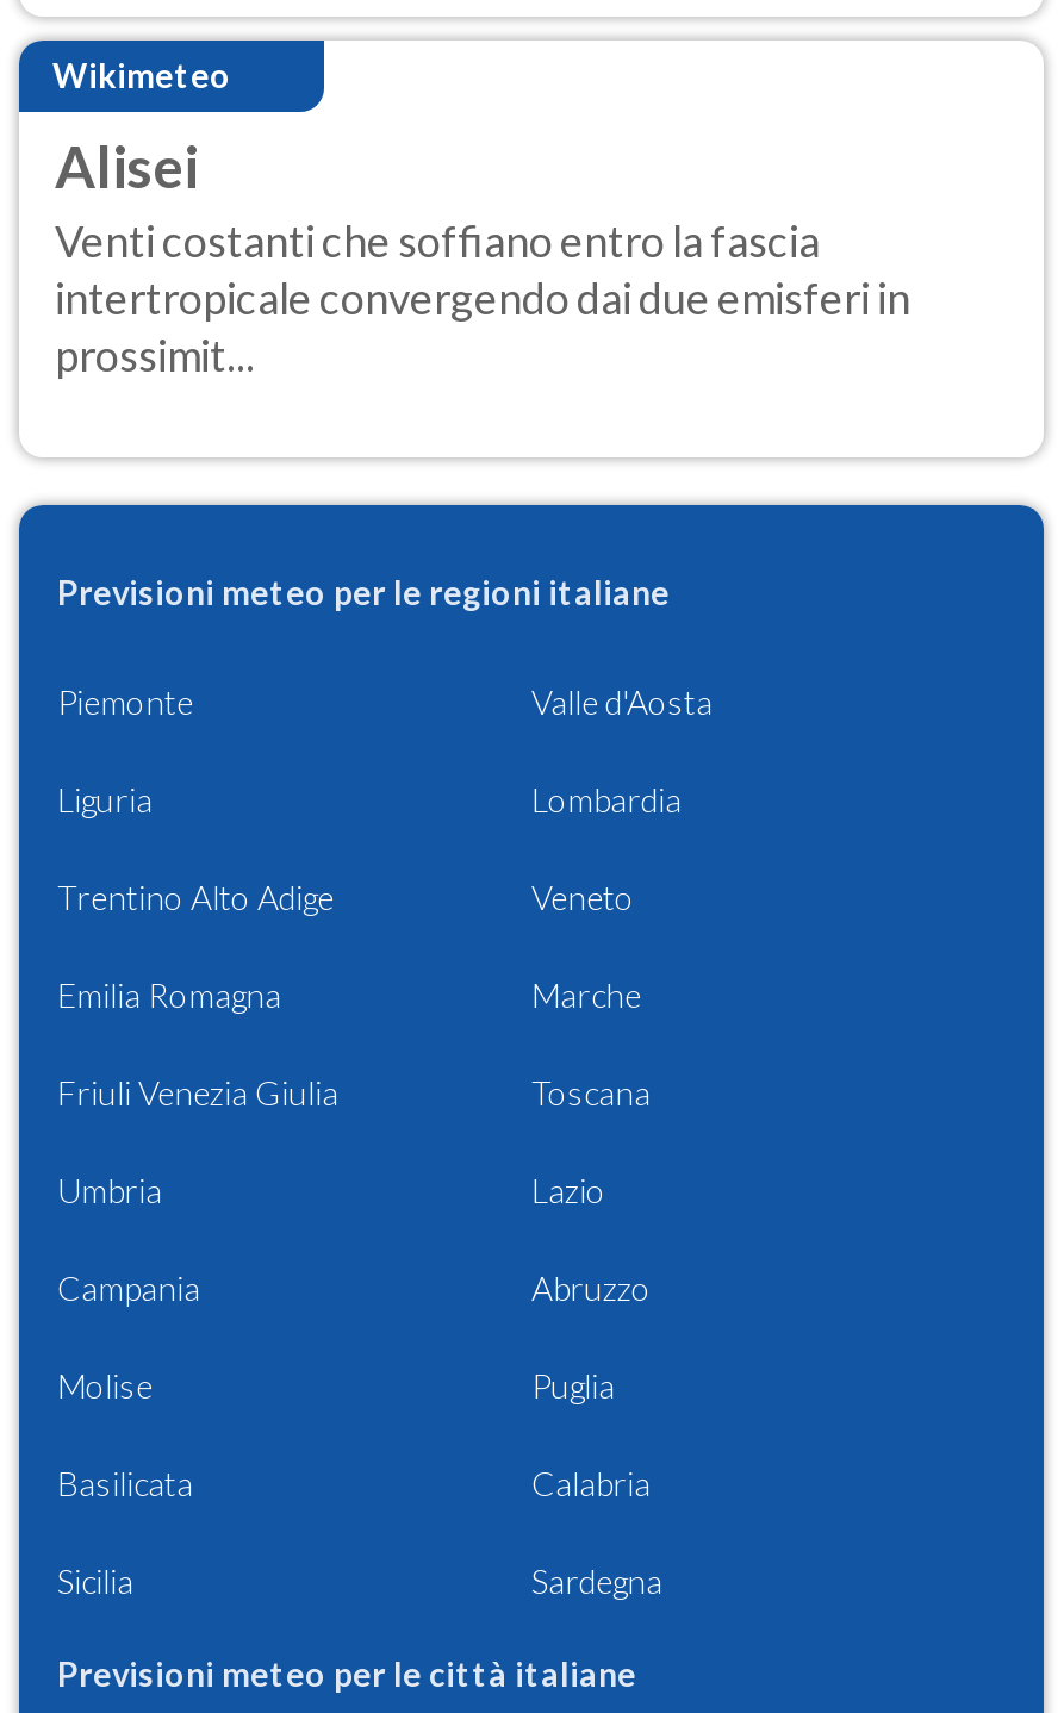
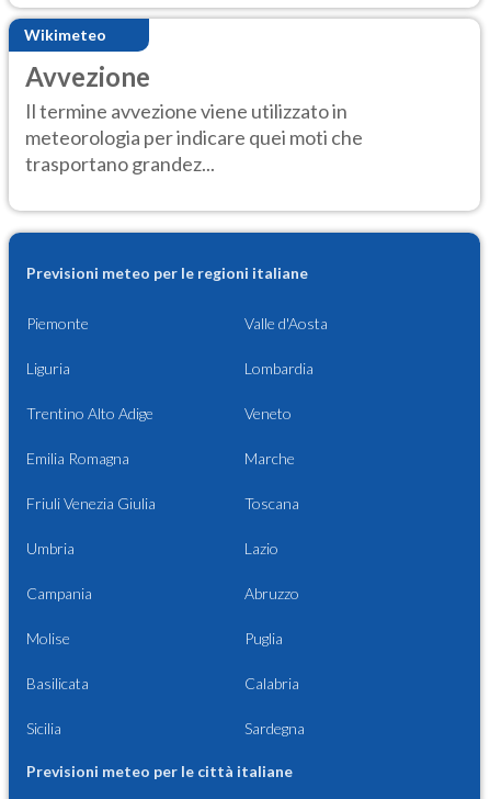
[55,131,910,382] Alisei | Venti costanti che soffiano entro la fascia | intertropicale convergendo dai due emisferi in | prossimit... -> [25,60,363,176] Avvezione | Il termine avvezione viene utilizzato in | meteorologia per indicare quei moti che | trasportano grandez...

